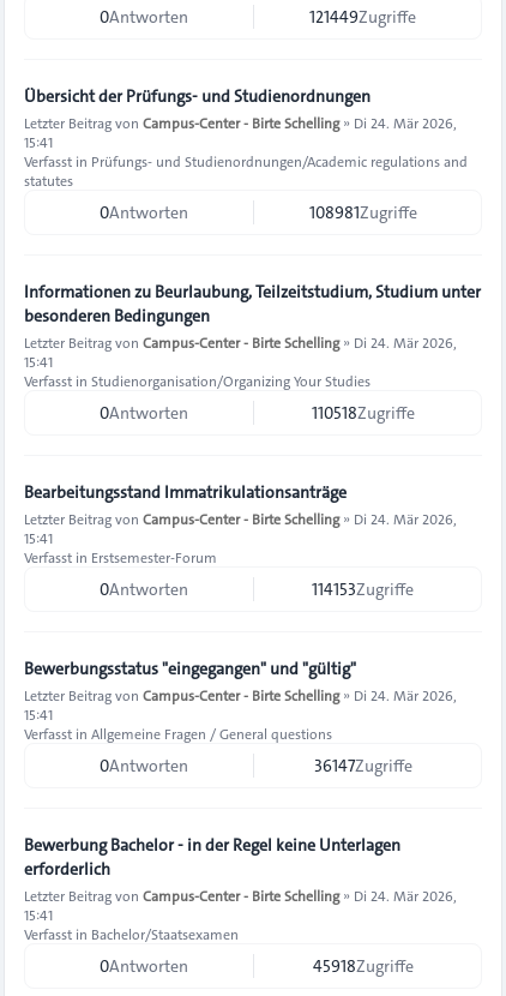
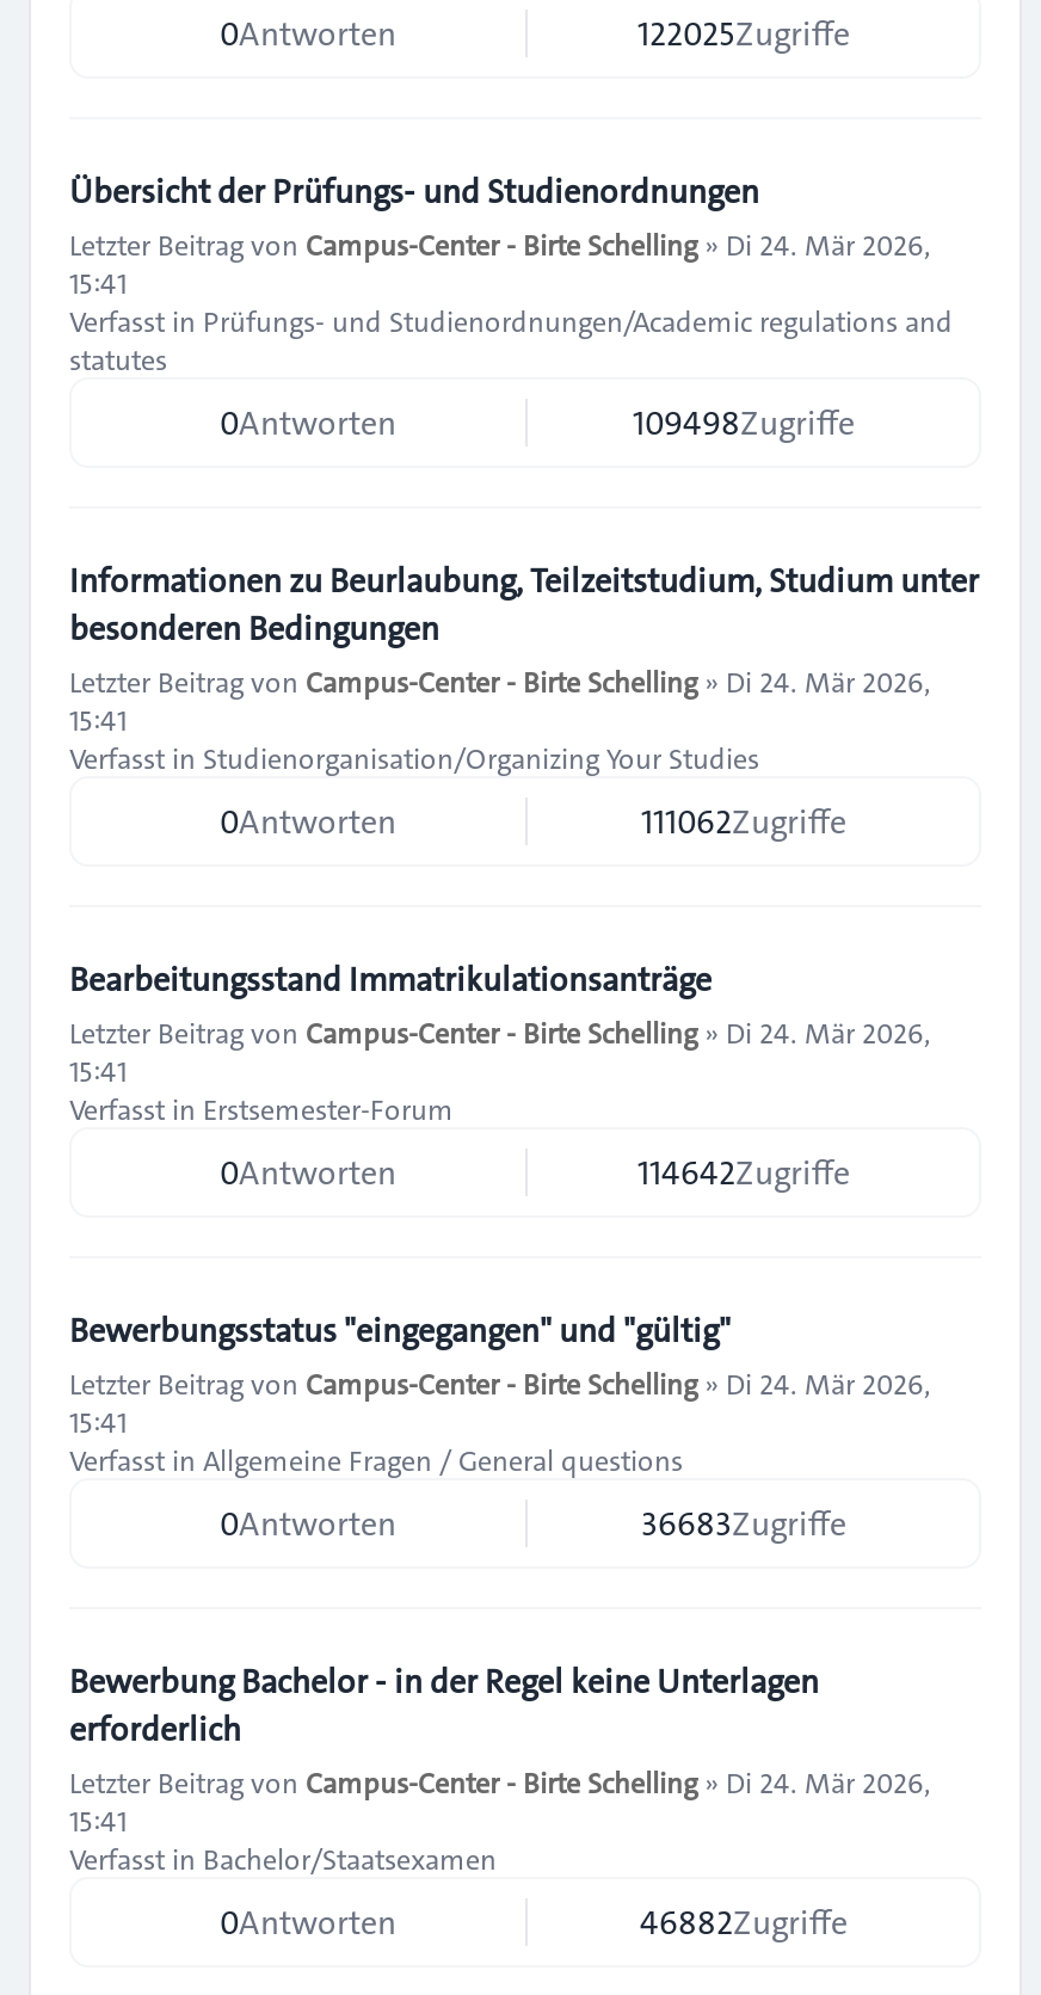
[309,5,416,29] 121449Zugriffe -> [637,10,850,57] 122025Zugriffe
[309,200,417,224] 108981Zugriffe -> [633,399,855,447] 109498Zugriffe
[311,401,414,425] 110518Zugriffe -> [641,798,846,845] 111062Zugriffe
[312,577,414,601] 114153Zugriffe -> [637,1149,850,1196] 114642Zugriffe
[314,754,412,778] 36147Zugriffe -> [641,1500,846,1547] 36683Zugriffe
[312,954,413,978] 45918Zugriffe -> [640,1898,848,1946] 46882Zugriffe

